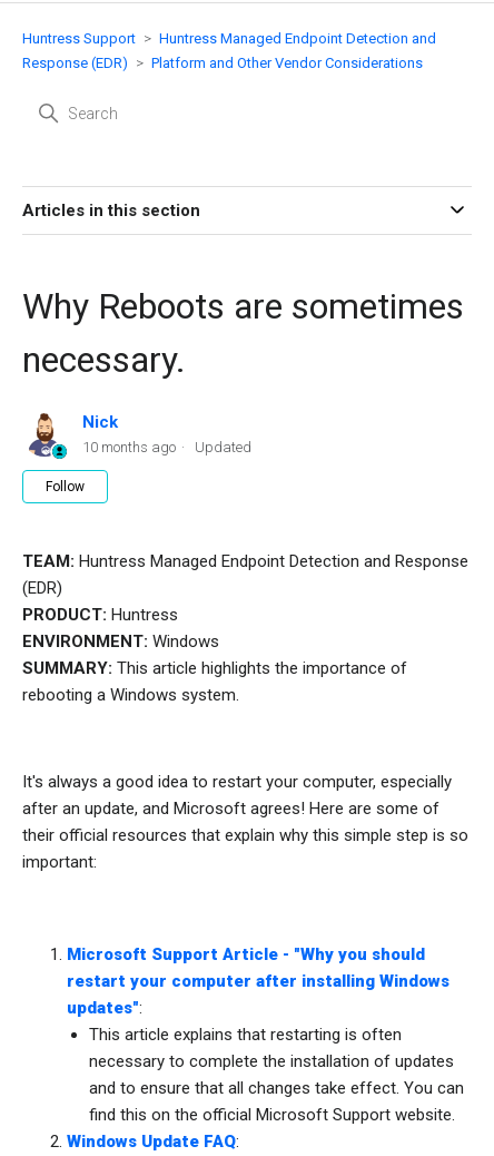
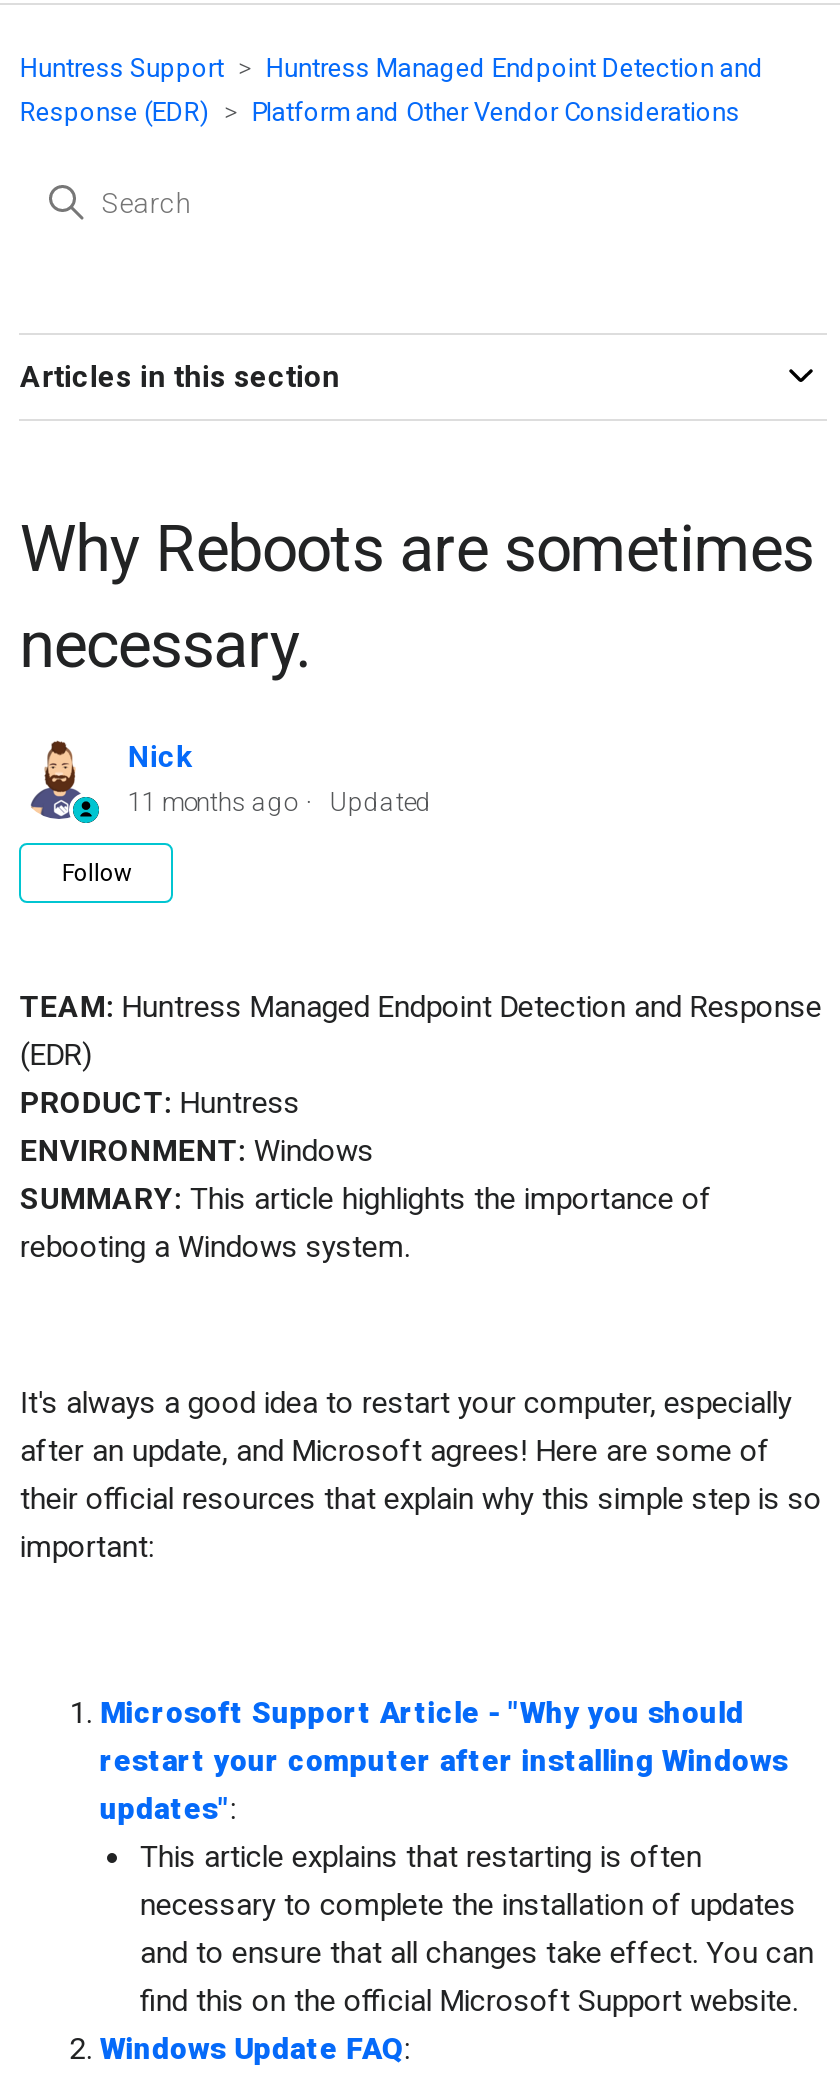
[83,439,252,456] 10 months ago Updated -> [128,788,432,818] 11 months ago Updated

